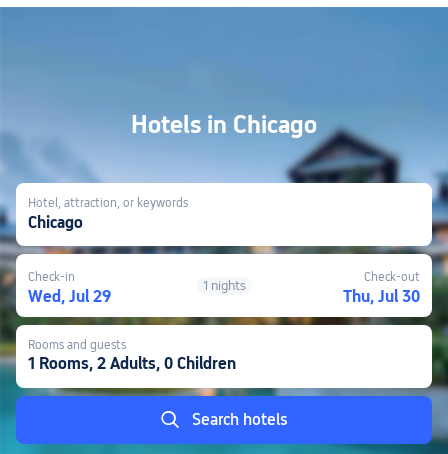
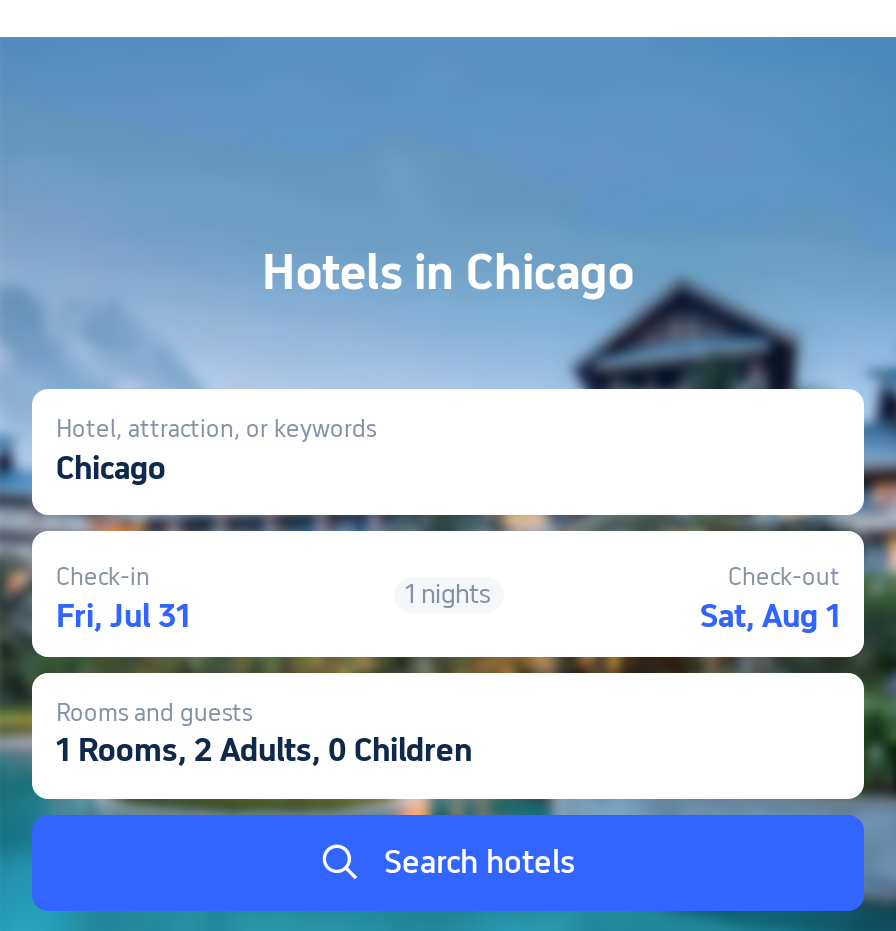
[28,286,111,305] Wed, Jul 29 -> [56,596,190,634] Fri, Jul 31
[343,286,420,305] Thu, Jul 30 -> [700,596,840,634] Sat, Aug 1

